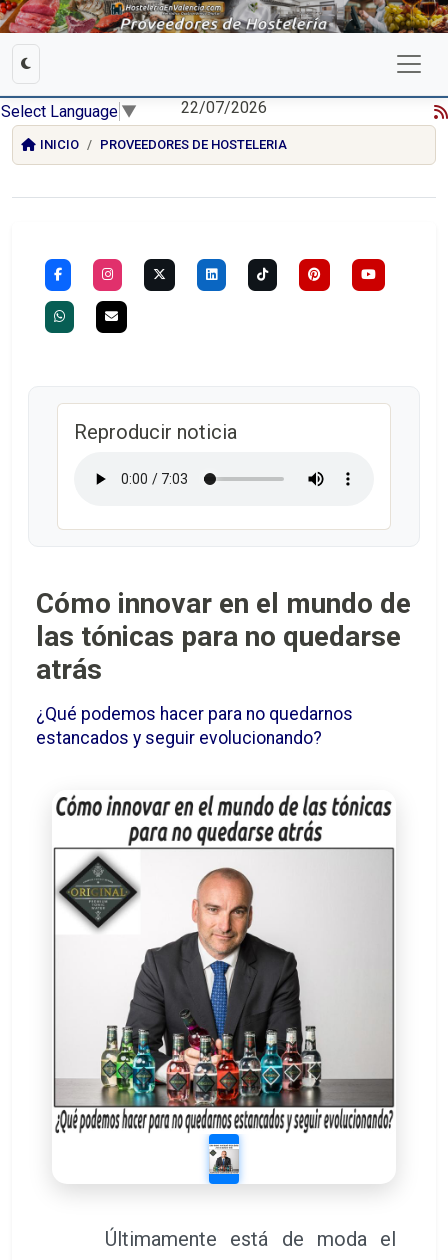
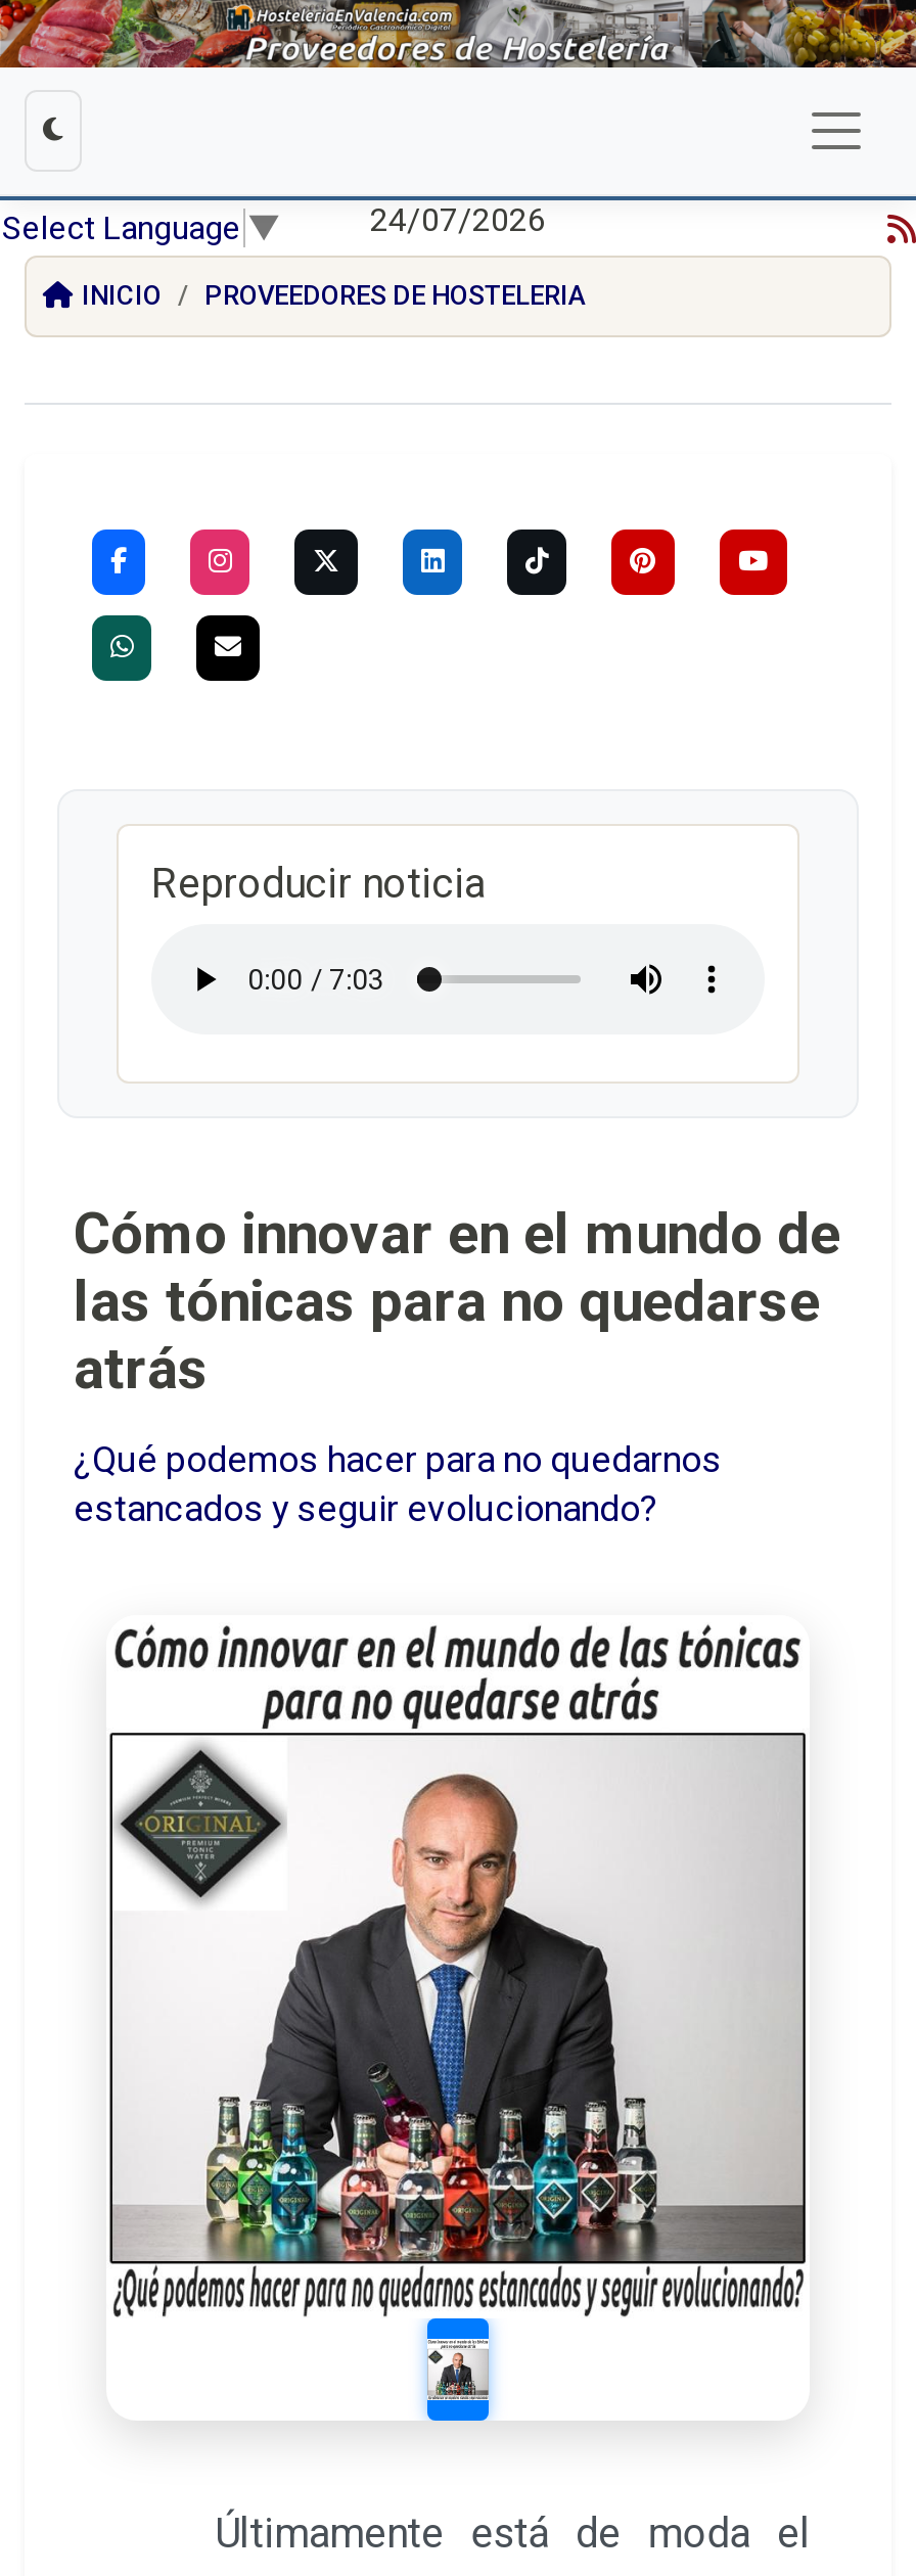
[181,98,267,117] 22/07/2026 -> [370,201,546,239] 24/07/2026

